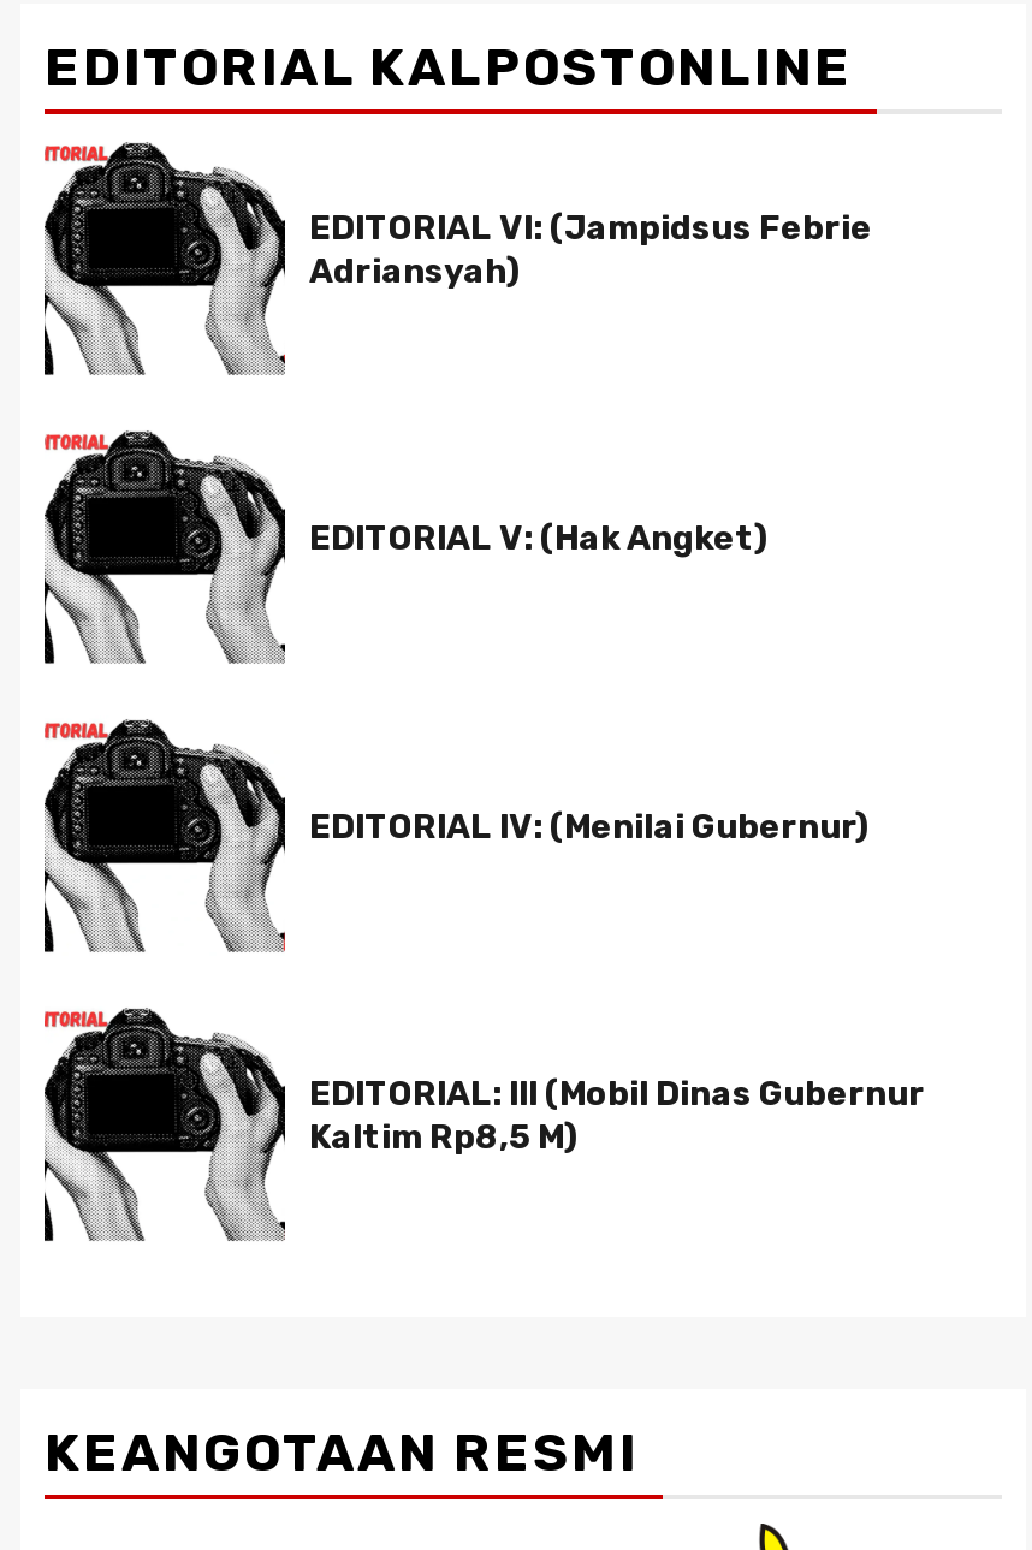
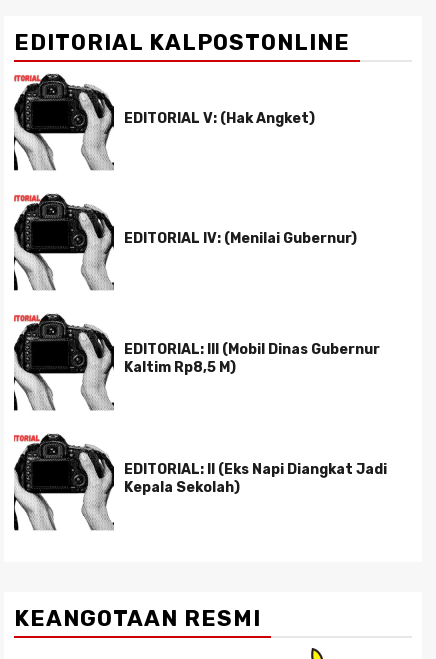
[309,209,872,293] EDITORIAL VI: (Jampidsus Febrie | Adriansyah) -> none
moved [42,429,925,1159] -> [13,73,380,376]: [image] | EDITORIAL V: (Hak Angket) | EDITORIAL IV: (Menilai Gubernur) | EDITORIAL: III (Mobil Dinas Gubernur | Kaltim Rp8,5 M)
none -> [124,461,387,496] EDITORIAL: II (Eks Napi Diangkat Jadi | Kepala Sekolah)

